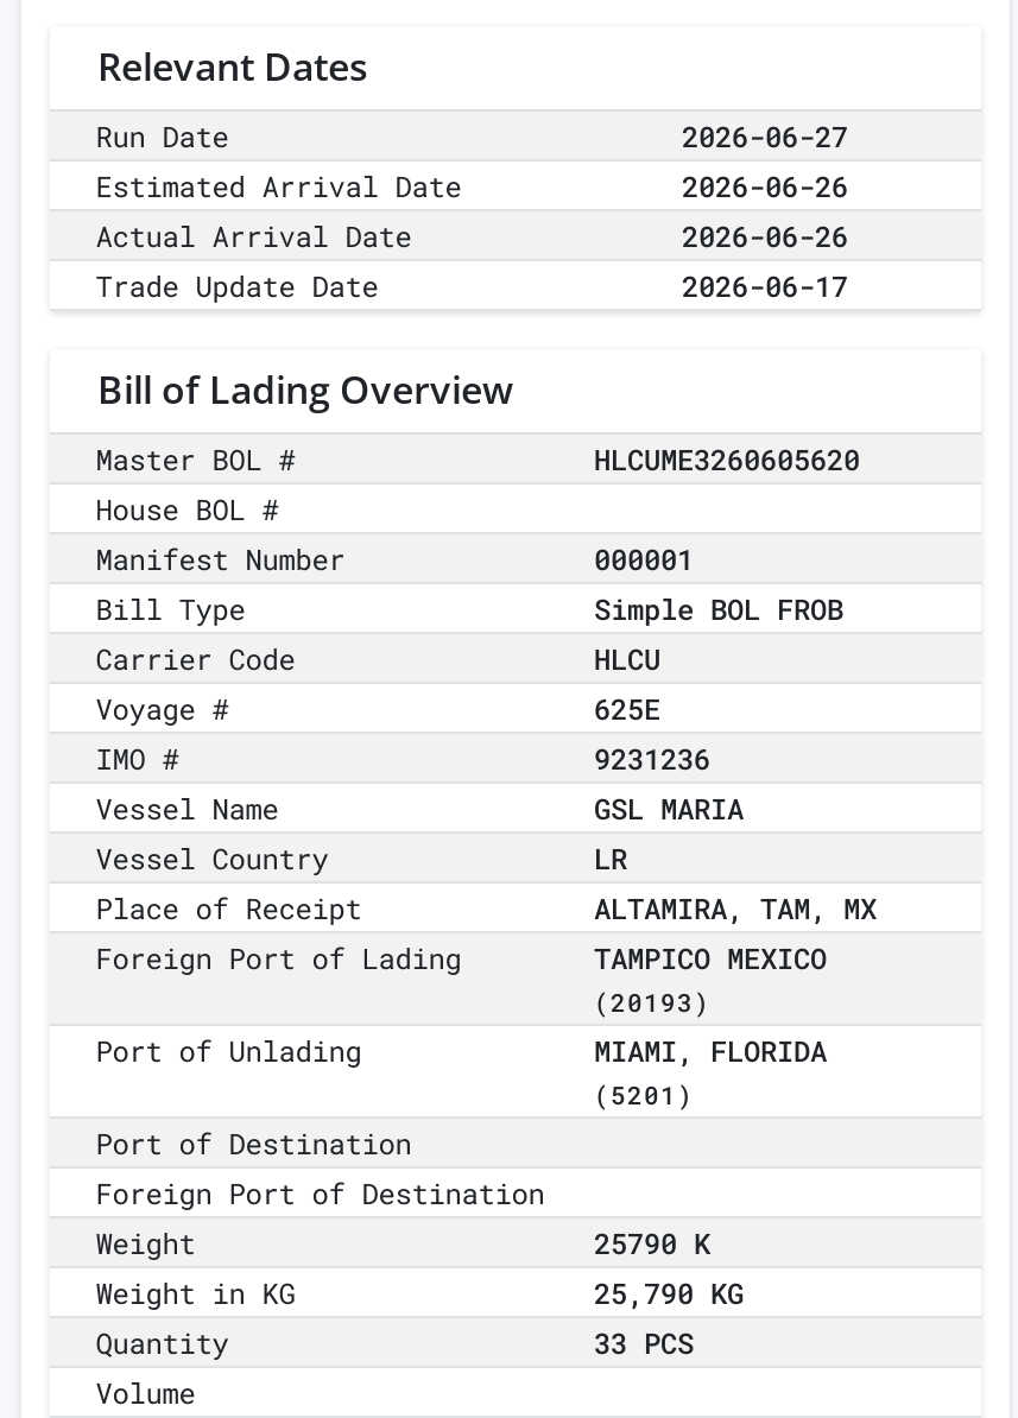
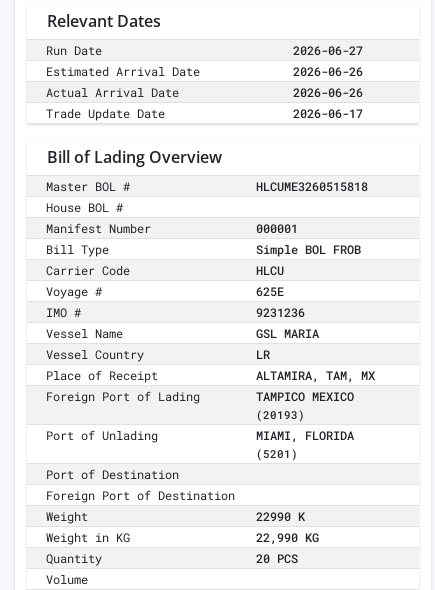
[594,440,860,478] HLCUME3260605620 -> [256,178,368,194] HLCUME3260515818
[594,1223,710,1261] 25790 K -> [256,508,305,524] 22990 K
[594,1273,744,1311] 25,790 KG -> [256,529,319,545] 22,990 KG
[594,1323,694,1361] 33 PCS -> [256,550,298,566] 20 PCS

